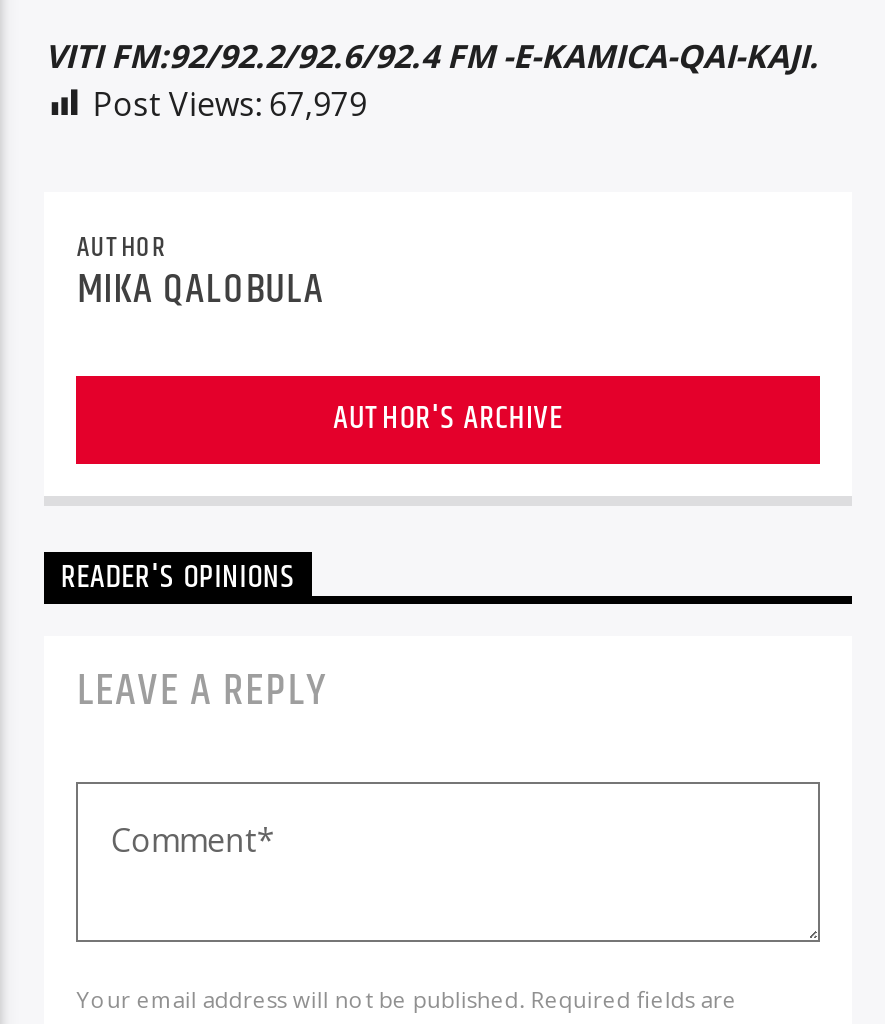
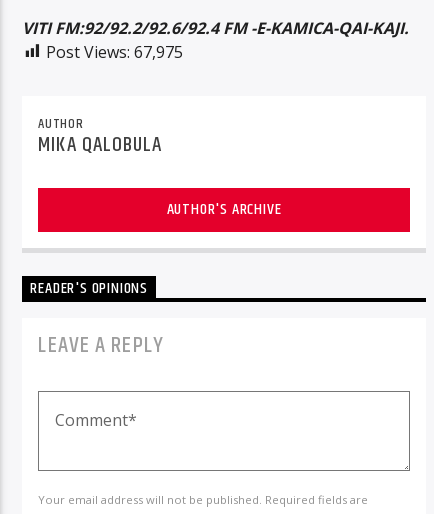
[93,81,367,125] Post Views: 67,979 -> [46,41,183,63] Post Views: 67,975

